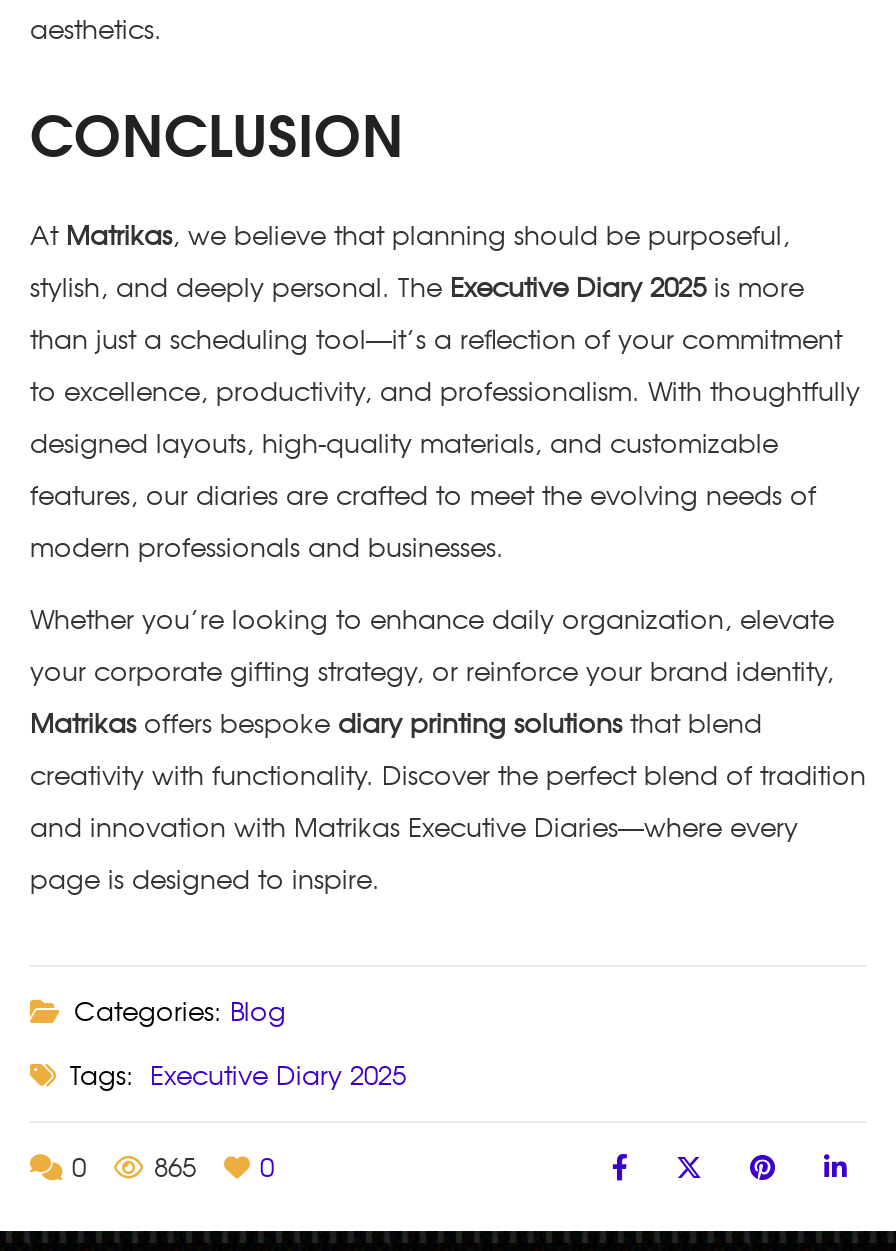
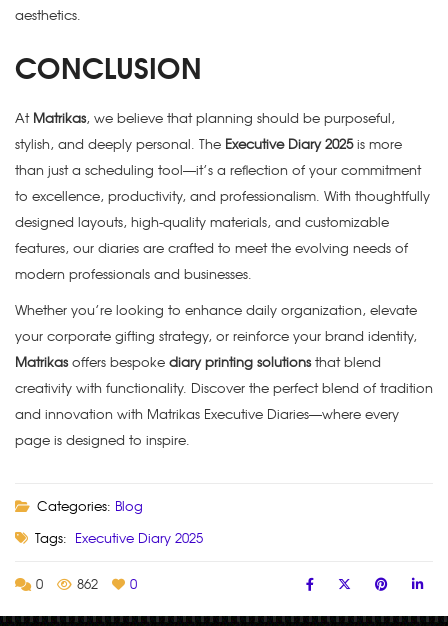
[72,1147,274,1185] 0 865 0 -> [36,574,137,593] 0 862 0

